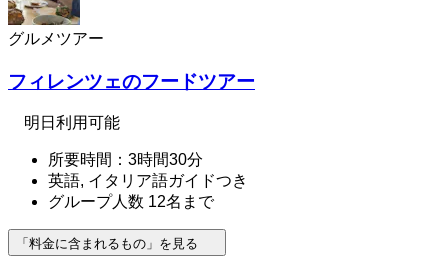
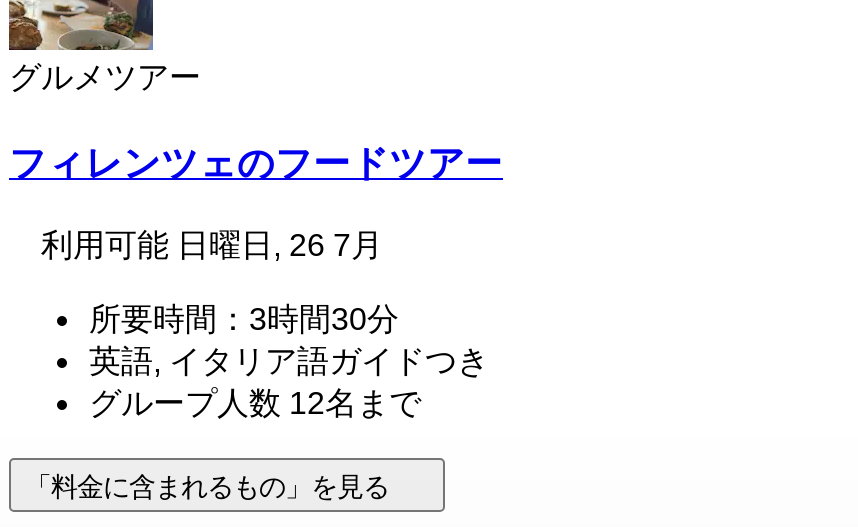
[24,114,120,131] 明日利用可能 -> [41,229,383,263] 利用可能日曜日, 26 7月

